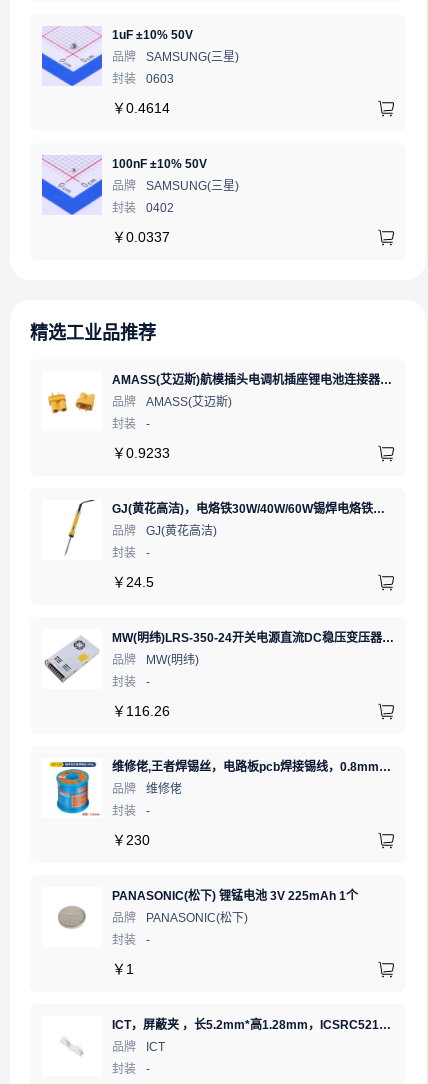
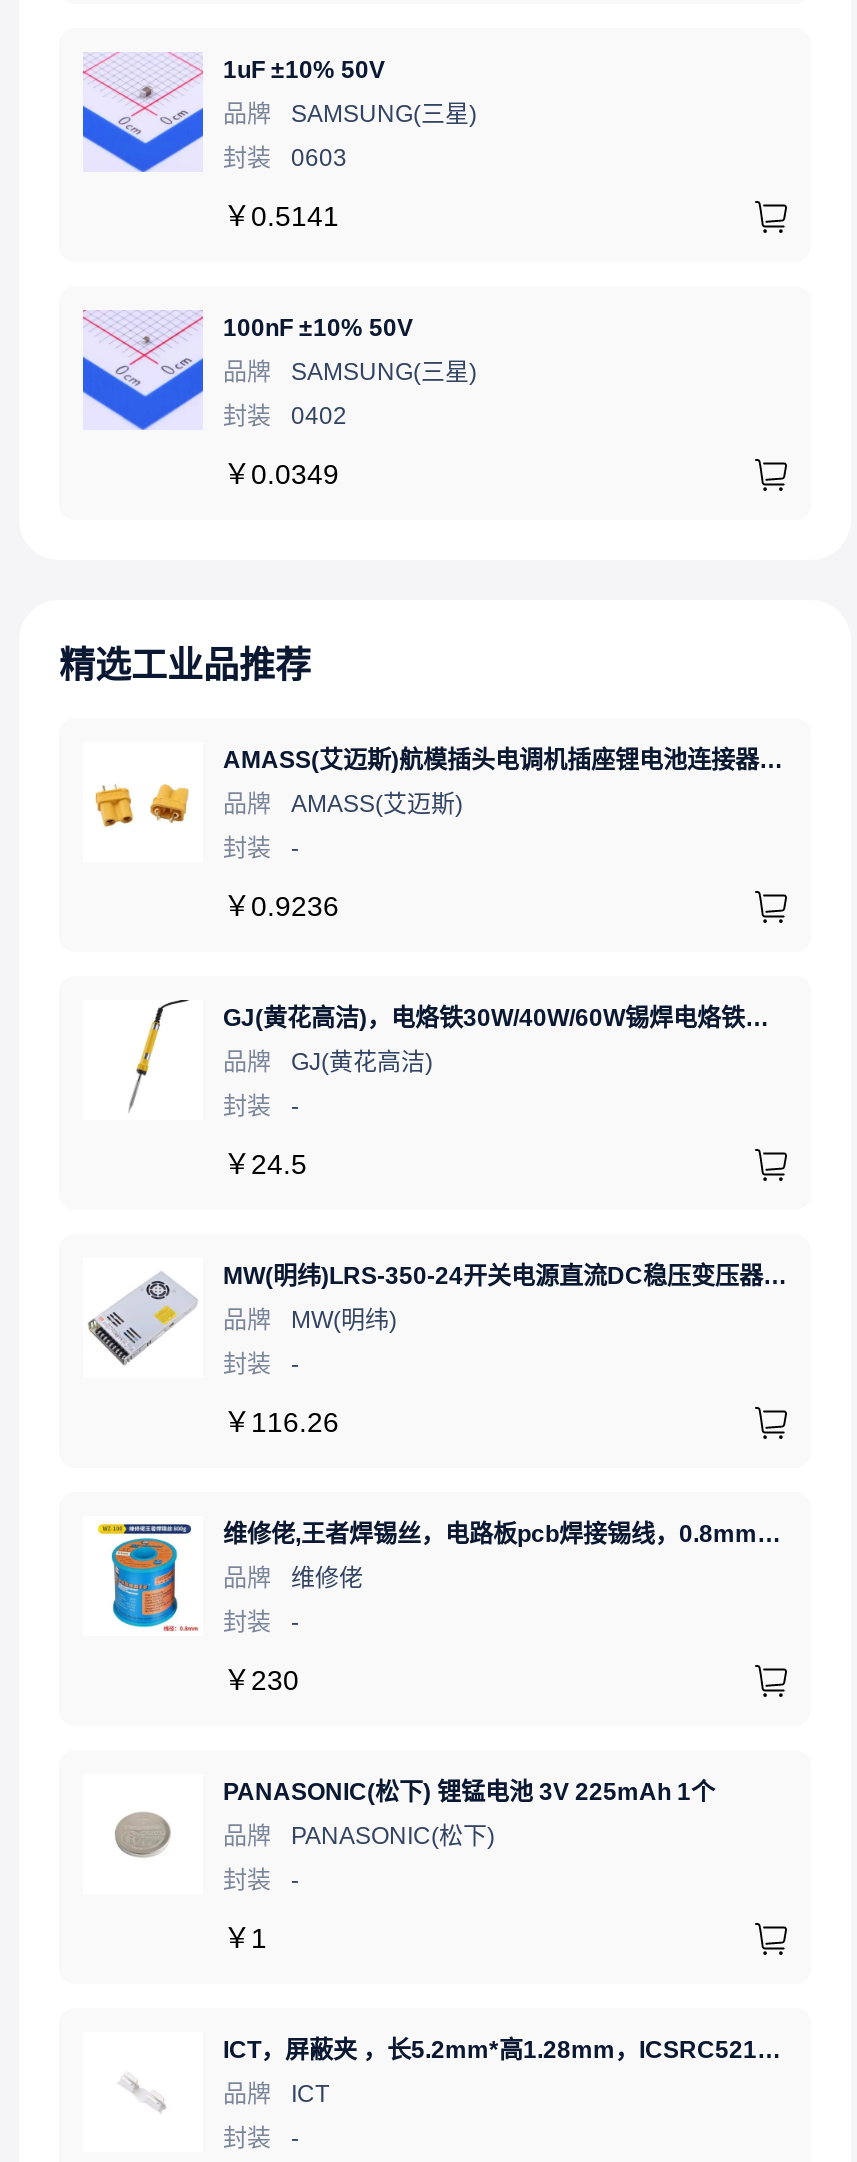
[112,100,170,116] ￥0.4614 -> [223,200,339,232] ￥0.5141
[112,229,170,245] ￥0.0337 -> [223,458,339,490] ￥0.0349
[112,445,170,461] ￥0.9233 -> [223,890,339,922] ￥0.9236

